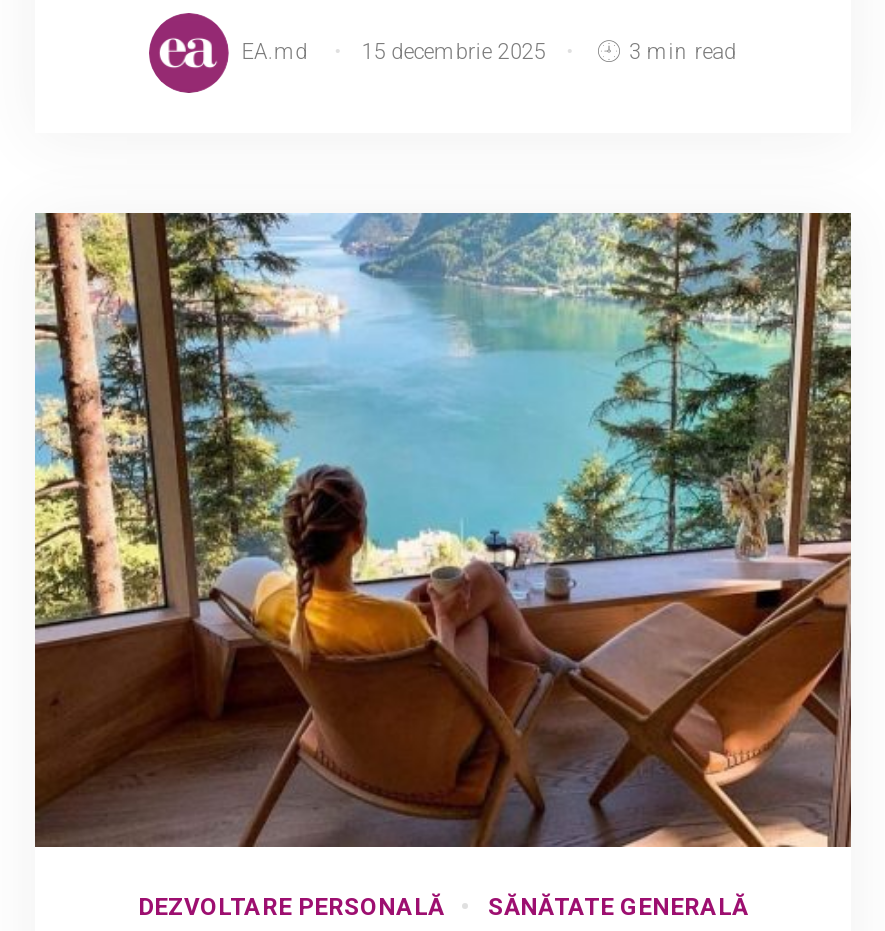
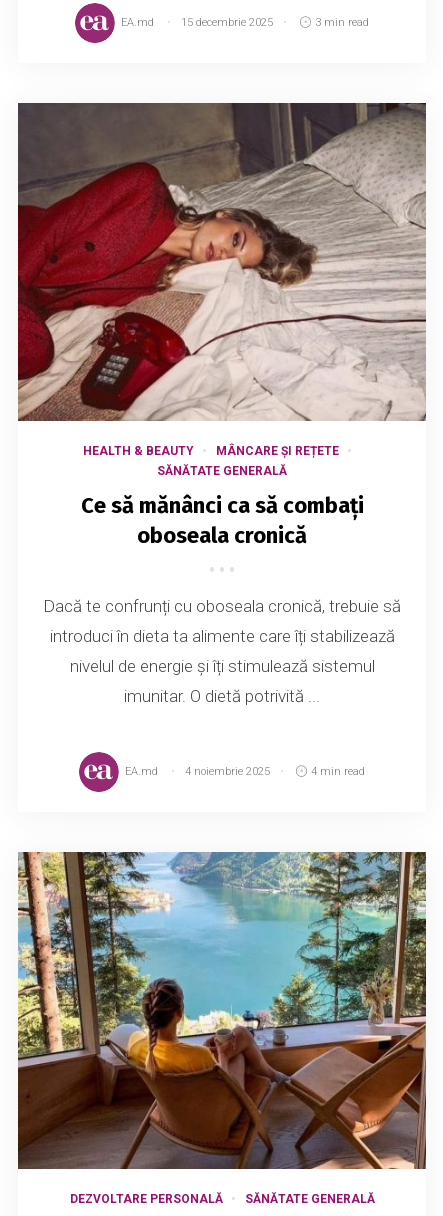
none -> [17,102,426,706] [image] | HEALTH & BEAUTY | MÂNCARE ȘI REȚETE | SĂNĂTATE GENERALĂ | Ce să mănânci ca să combați | oboseala cronică | Dacă te confrunți cu oboseala cronică, trebuie să | introduci în dieta ta alimente care îți stabilizează | nivelul de energie și îți stimulează sistemul | imunitar. O dietă potrivită ...
none -> [78,753,365,792] [image] | EA.md | 4 noiembrie 2025 | 4 min read

